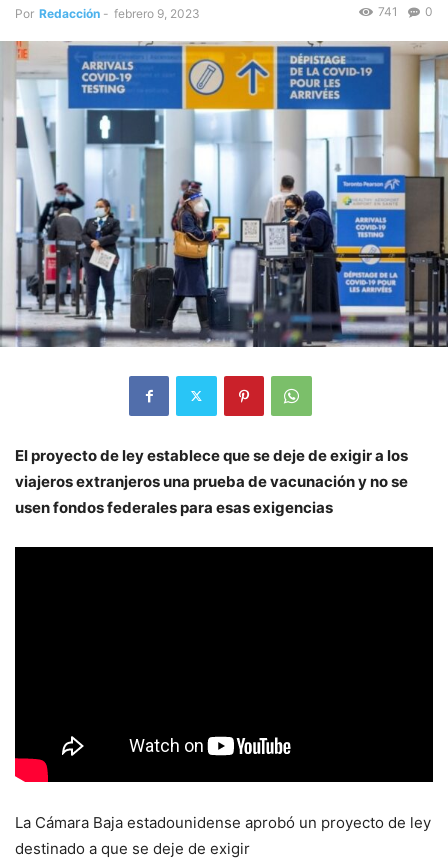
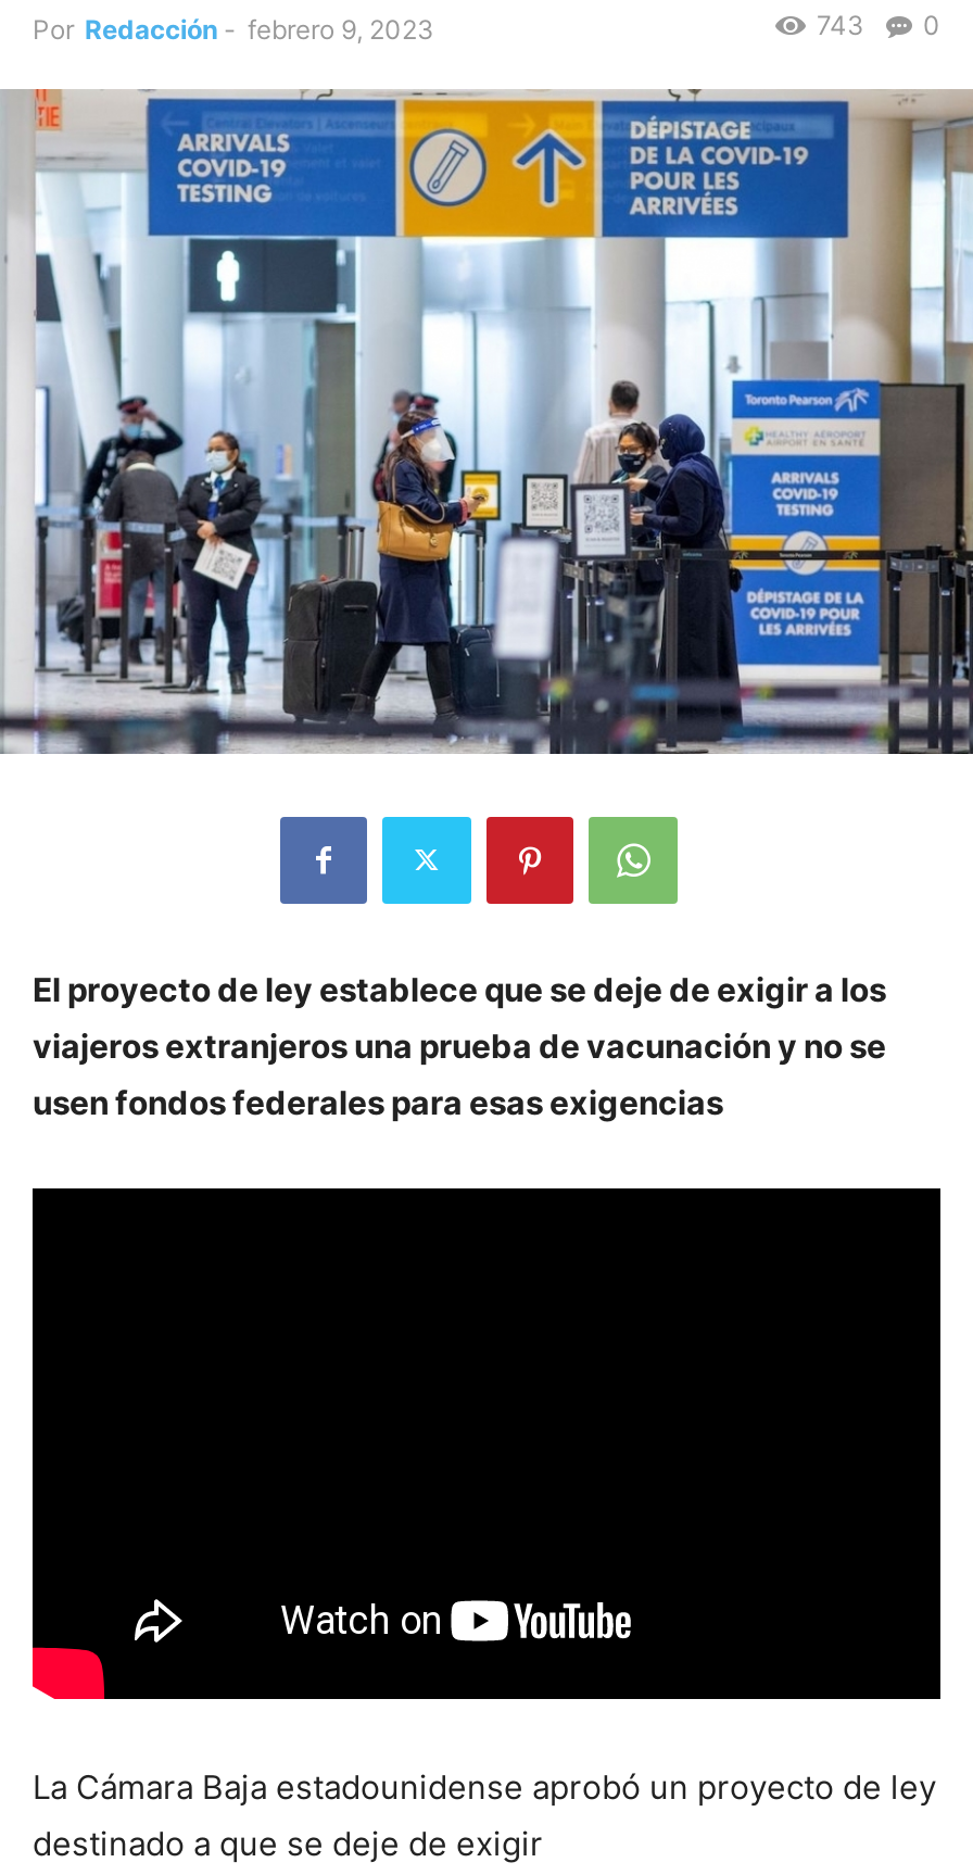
[378,4,433,19] 741 0 -> [817,9,940,41] 743 0

